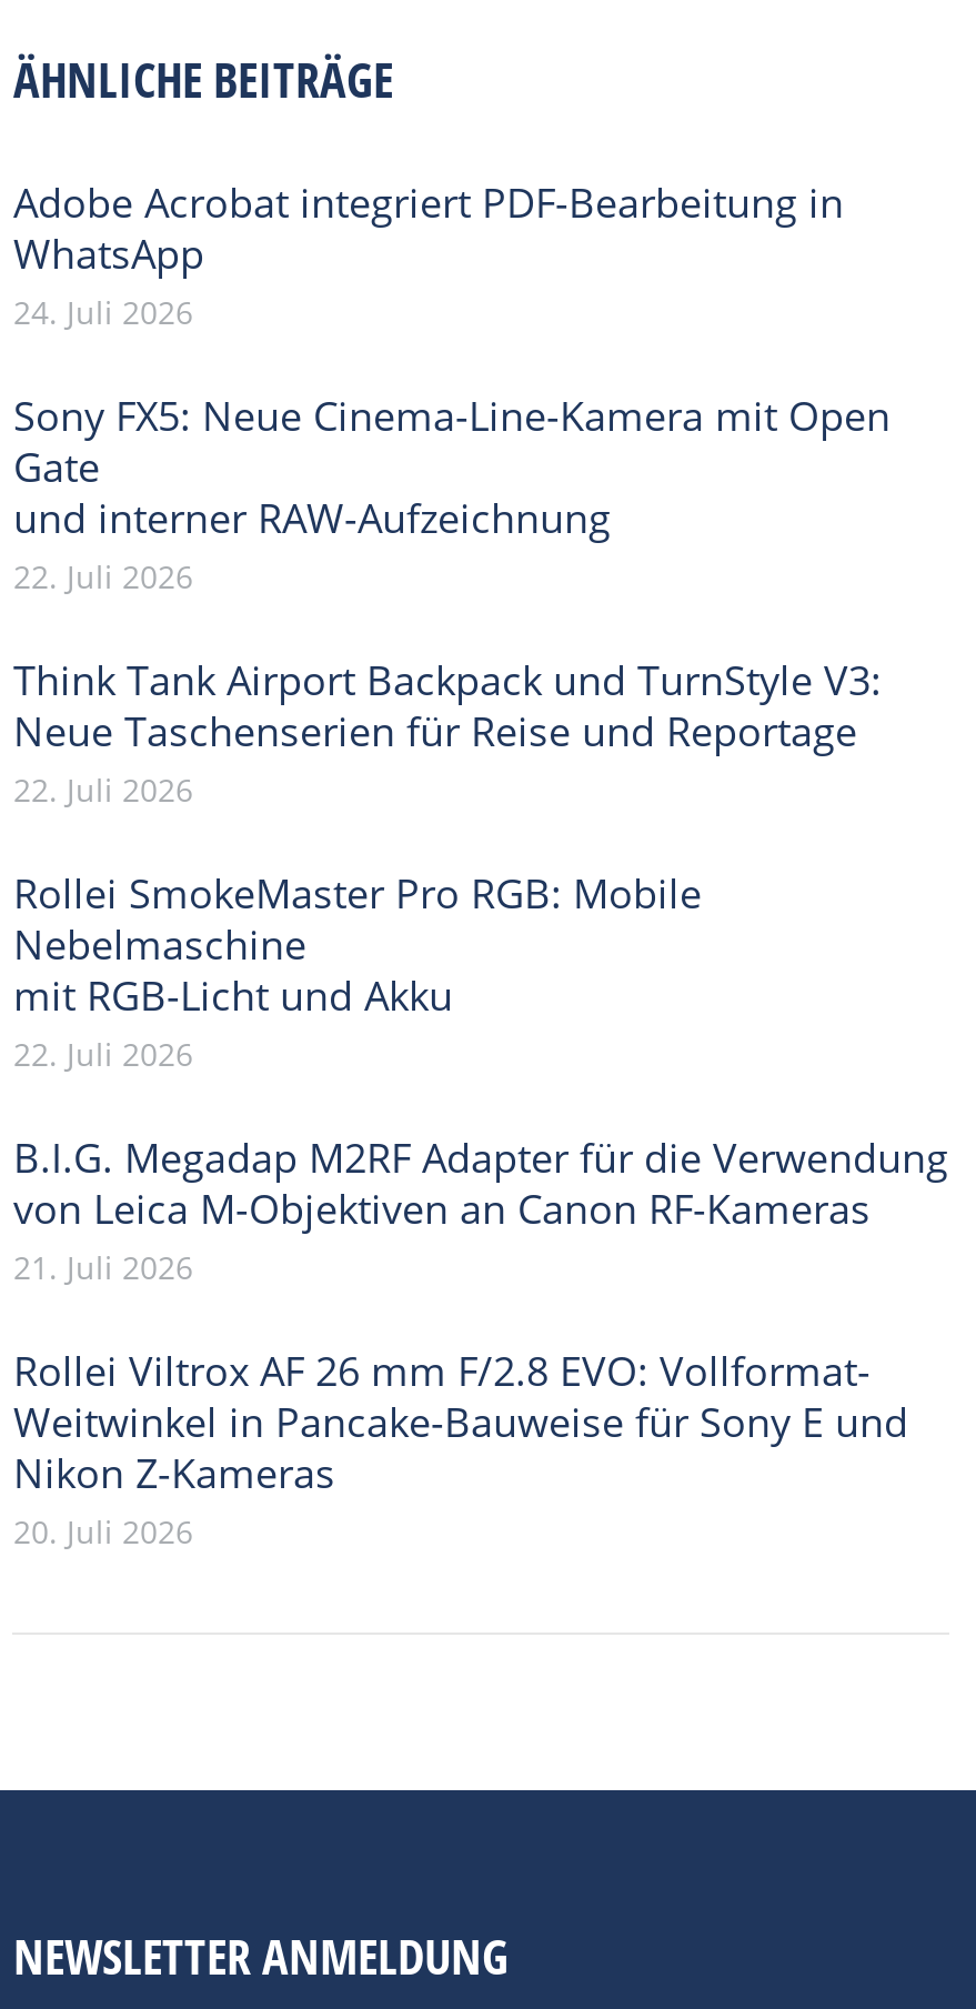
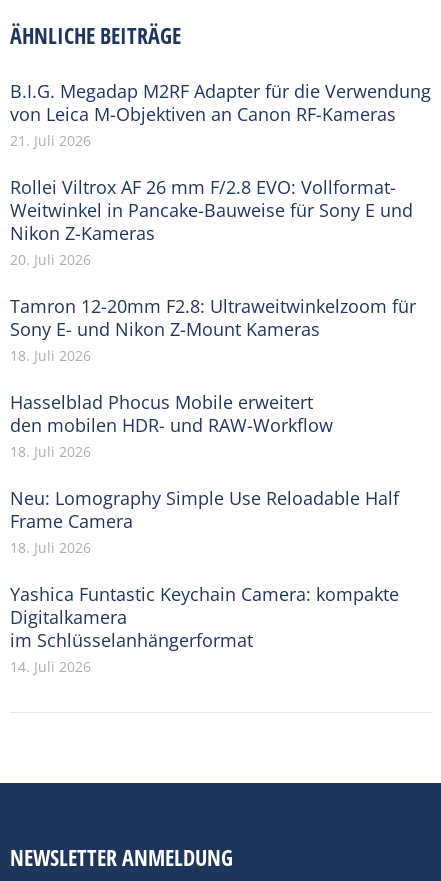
[13,175,890,1075] Adobe Acrobat integriert PDF-Bearbeitung in | WhatsApp | 24. Juli 2026 | Sony FX5: Neue Cinema-Line-Kamera mit Open | Gate | und interner RAW-Aufzeichnung | 22. Juli 2026 | Think Tank Airport Backpack und TurnStyle V3: | Neue Taschenserien für Reise und Reportage | 22. Juli 2026 | Rollei SmokeMaster Pro RGB: Mobile | Nebelmaschine | mit RGB-Licht und Akku | 22. Juli 2026 -> none
moved [13,1131,948,1553] -> [10,79,431,269]: B.I.G. Megadap M2RF Adapter für die Verwendung | von Leica M-Objektiven an Canon RF-Kameras | 21. Juli 2026 | Rollei Viltrox AF 26 mm F/2.8 EVO: Vollformat- | Weitwinkel in Pancake-Bauweise für Sony E und | Nikon Z-Kameras | 20. Juli 2026
none -> [10,294,416,676] Tamron 12-20mm F2.8: Ultraweitwinkelzoom für | Sony E- und Nikon Z-Mount Kameras | 18. Juli 2026 | Hasselblad Phocus Mobile erweitert | den mobilen HDR- und RAW-Workflow | 18. Juli 2026 | Neu: Lomography Simple Use Reloadable Half | Frame Camera | 18. Juli 2026 | Yashica Funtastic Keychain Camera: kompakte | Digitalkamera | im Schlüsselanhängerformat | 14. Juli 2026

